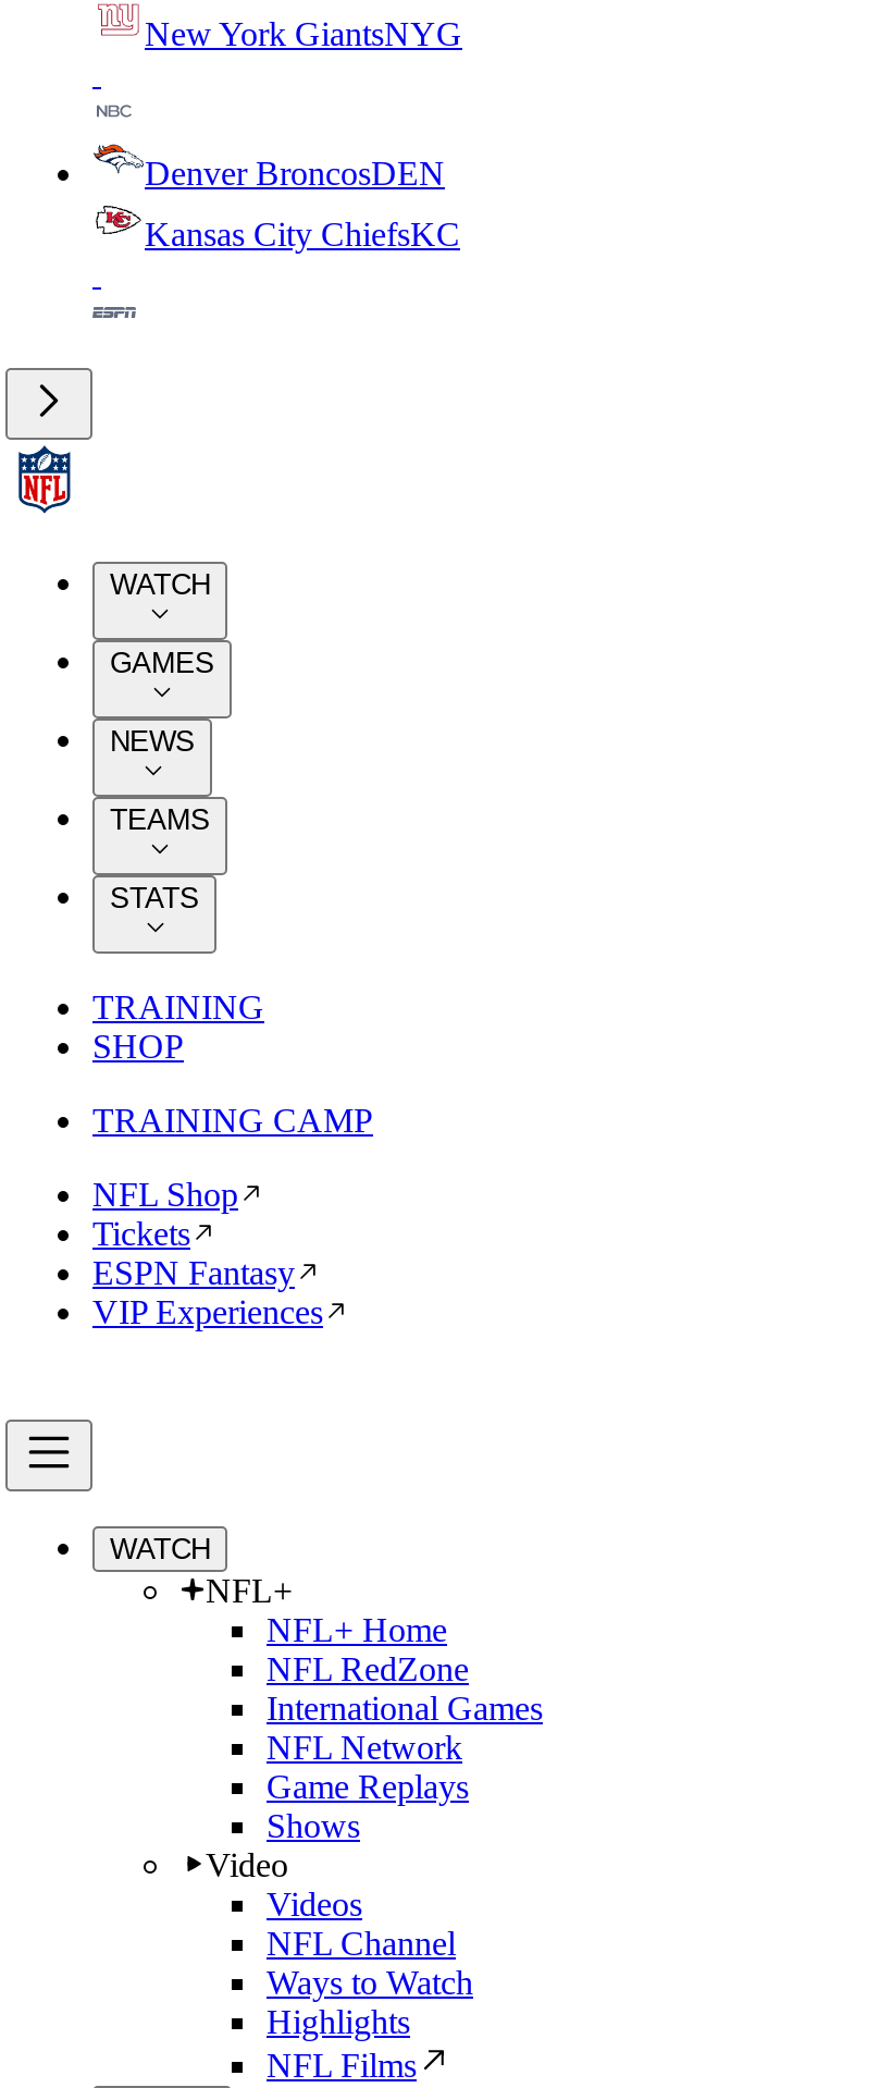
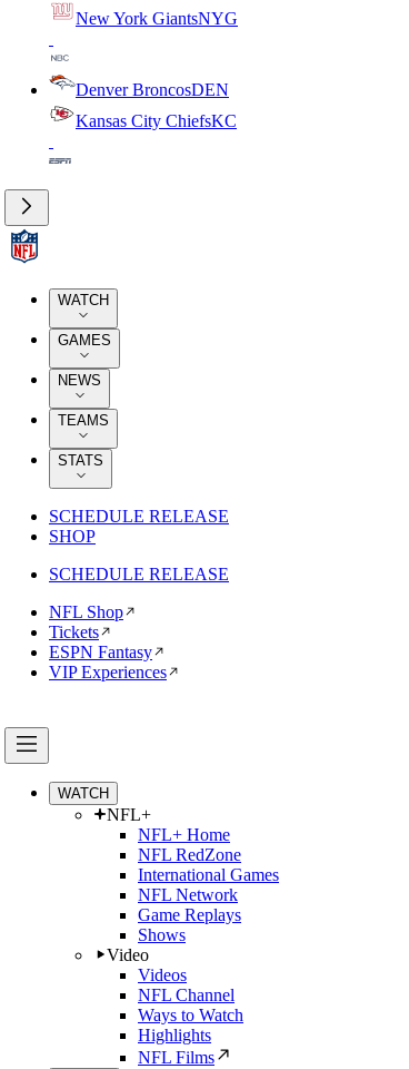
[92,988,264,1025] TRAINING -> [49,507,229,526] SCHEDULE RELEASE
[92,1102,373,1139] TRAINING CAMP -> [49,565,229,583] SCHEDULE RELEASE

